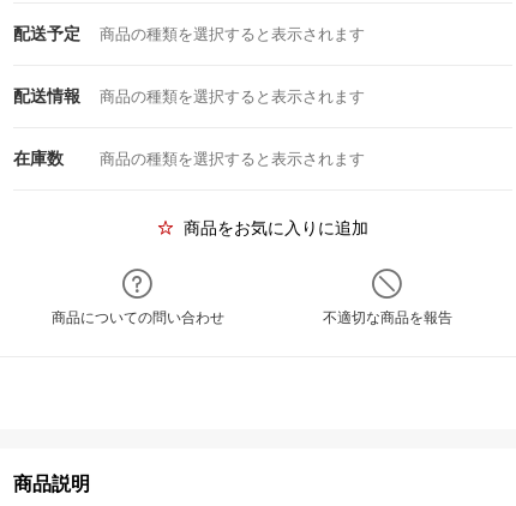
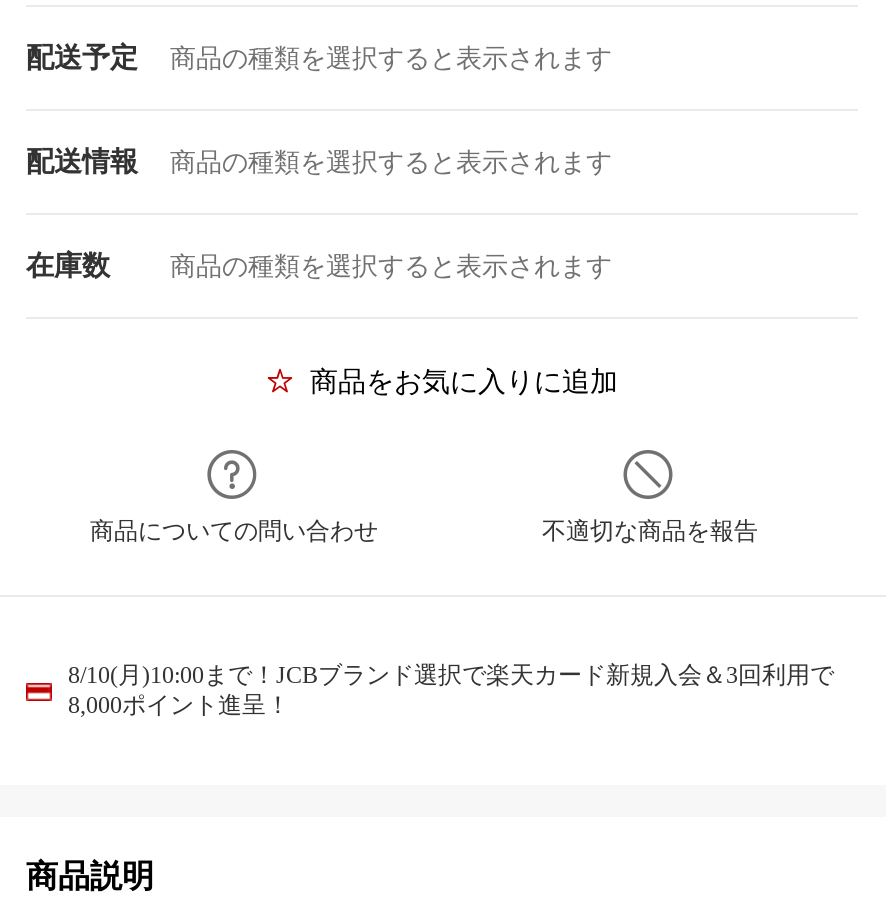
none -> [68,661,834,719] 8/10(月)10:00まで！JCBブランド選択で楽天カード新規入会＆3回利用で | 8,000ポイント進呈！

